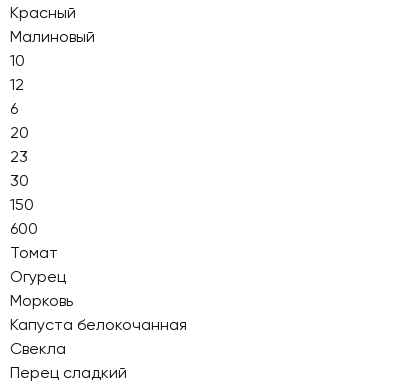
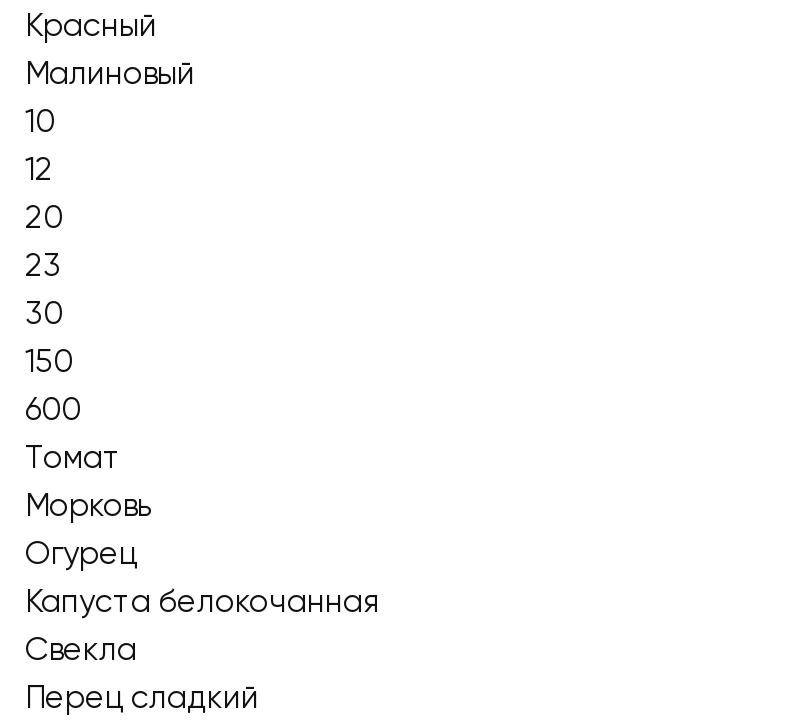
[10,99,18,118] 6 -> none
moved [10,291,73,310] -> [25,486,151,524]: Морковь

